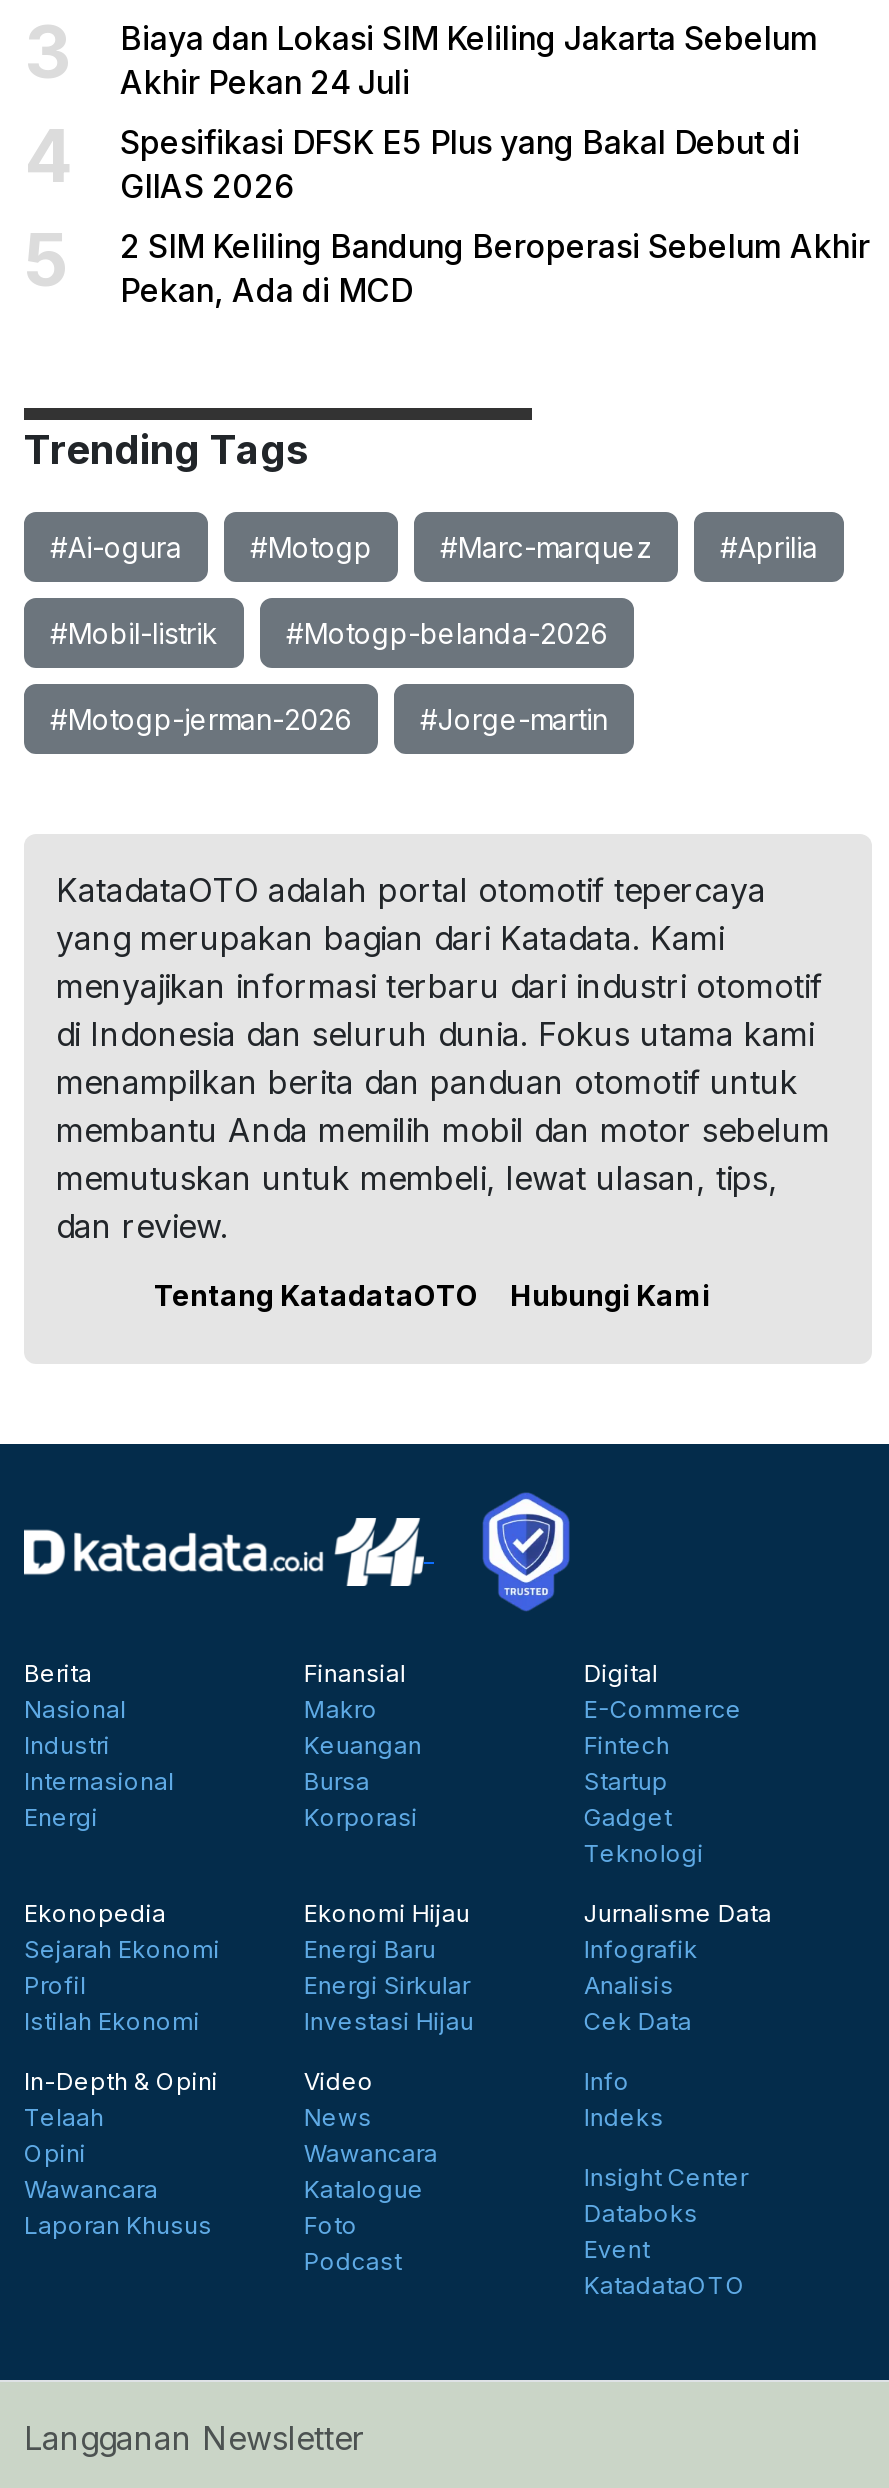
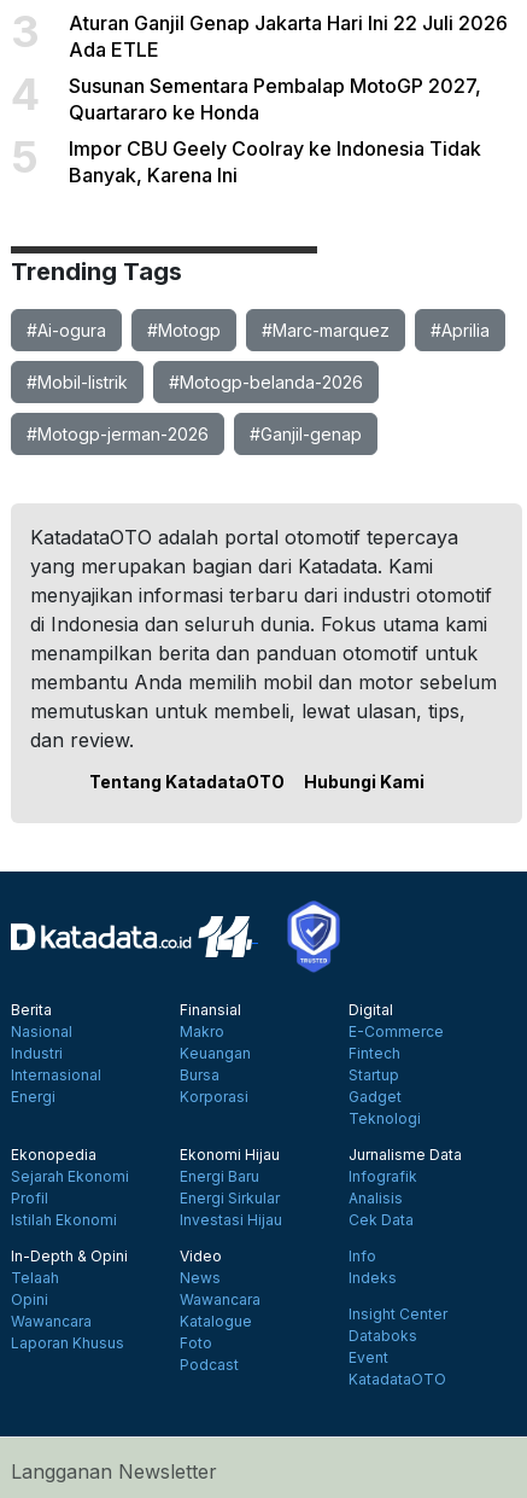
[120,18,818,102] Biaya dan Lokasi SIM Keliling Jakarta Sebelum | Akhir Pekan 24 Juli -> [69,11,508,62] Aturan Ganjil Genap Jakarta Hari Ini 22 Juli 2026 | Ada ETLE
[120,122,800,206] Spesifikasi DFSK E5 Plus yang Bakal Debut di | GIIAS 2026 -> [69,74,481,124] Susunan Sementara Pembalap MotoGP 2027, | Quartararo ke Honda
[120,226,870,310] 2 SIM Keliling Bandung Beroperasi Sebelum Akhir | Pekan, Ada di MCD -> [69,136,481,187] Impor CBU Geely Coolray ke Indonesia Tidak | Banyak, Karena Ini
[420,702,608,736] #Jorge-martin -> [250,424,362,444] #Ganjil-genap

